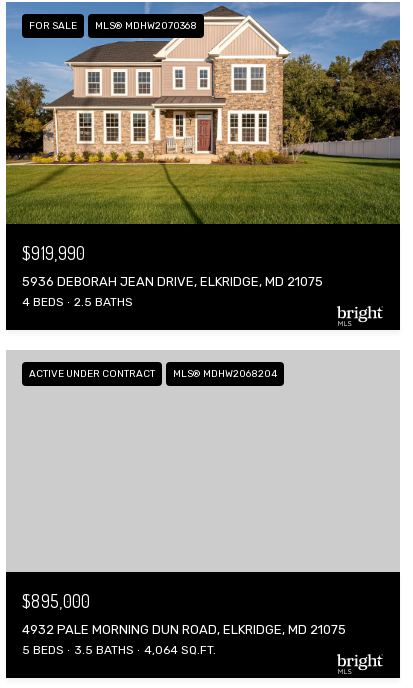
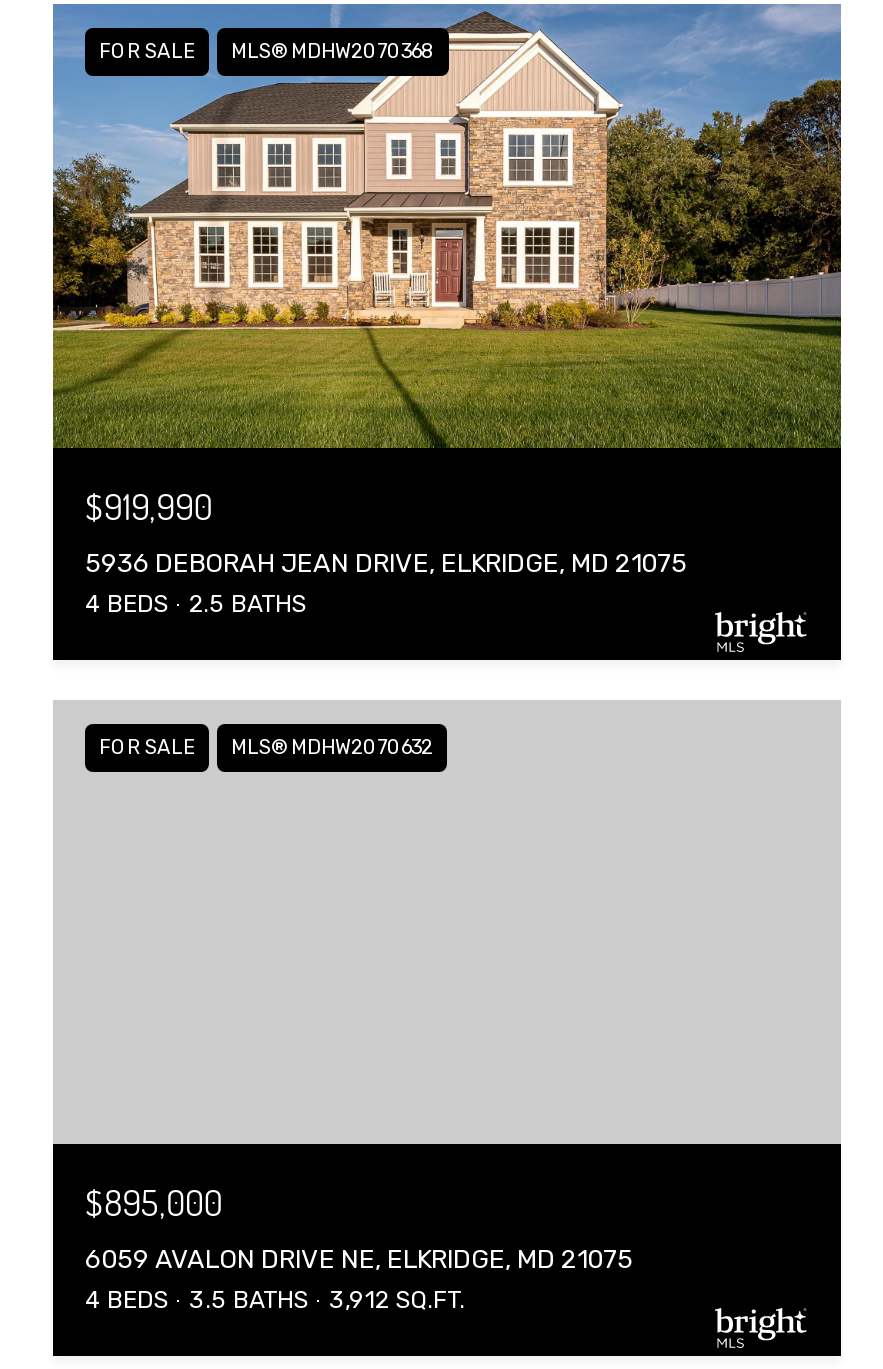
[29,368,277,380] ACTIVE UNDER CONTRACT | MLS® MDHW2068204 -> [99,736,433,760] FOR SALE | MLS® MDHW2070632
[22,622,346,657] 4932 PALE MORNING DUN ROAD, ELKRIDGE, MD 21075 | 5 BEDS -> [85,1243,633,1313] 6059 AVALON DRIVE NE, ELKRIDGE, MD 21075 | 4 BEDS
[144,643,216,657] 4,064 SQ.FT. -> [329,1285,465,1313] 3,912 SQ.FT.

